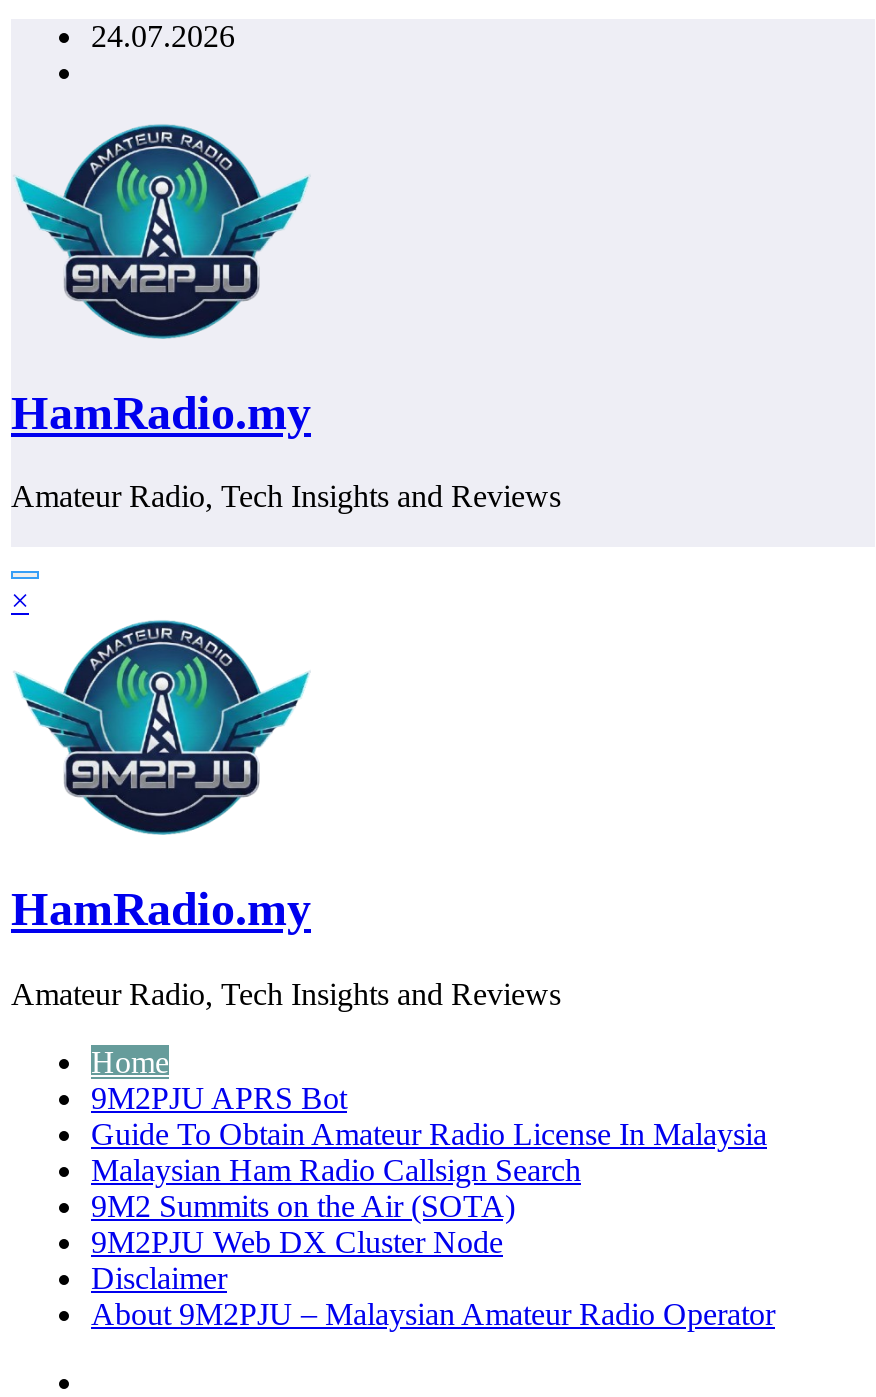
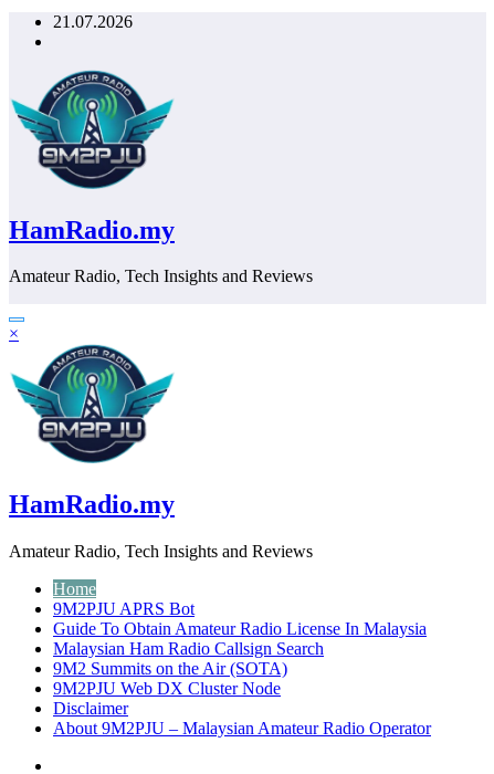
[91,19,235,53] 24.07.2026 -> [53,12,133,31] 21.07.2026

